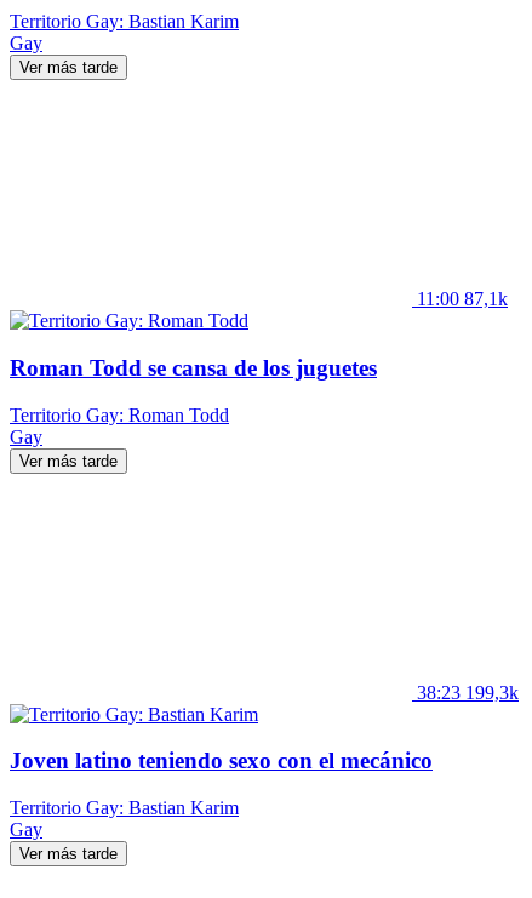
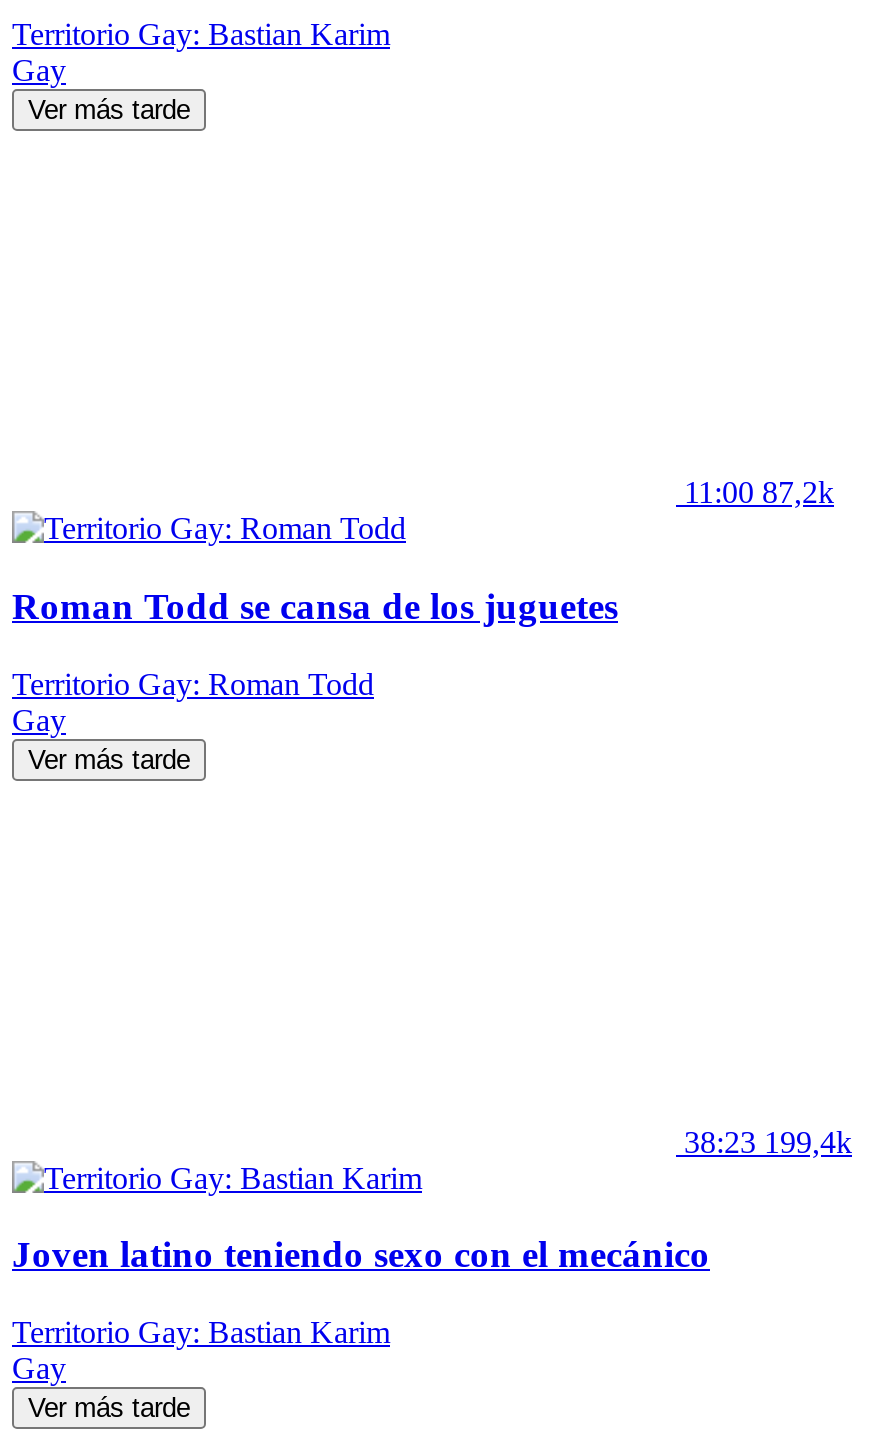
[417,289,508,309] 11:00 87,1k -> [684,476,834,510] 11:00 87,2k
[417,682,519,703] 38:23 199,3k -> [684,1125,852,1159] 38:23 199,4k

